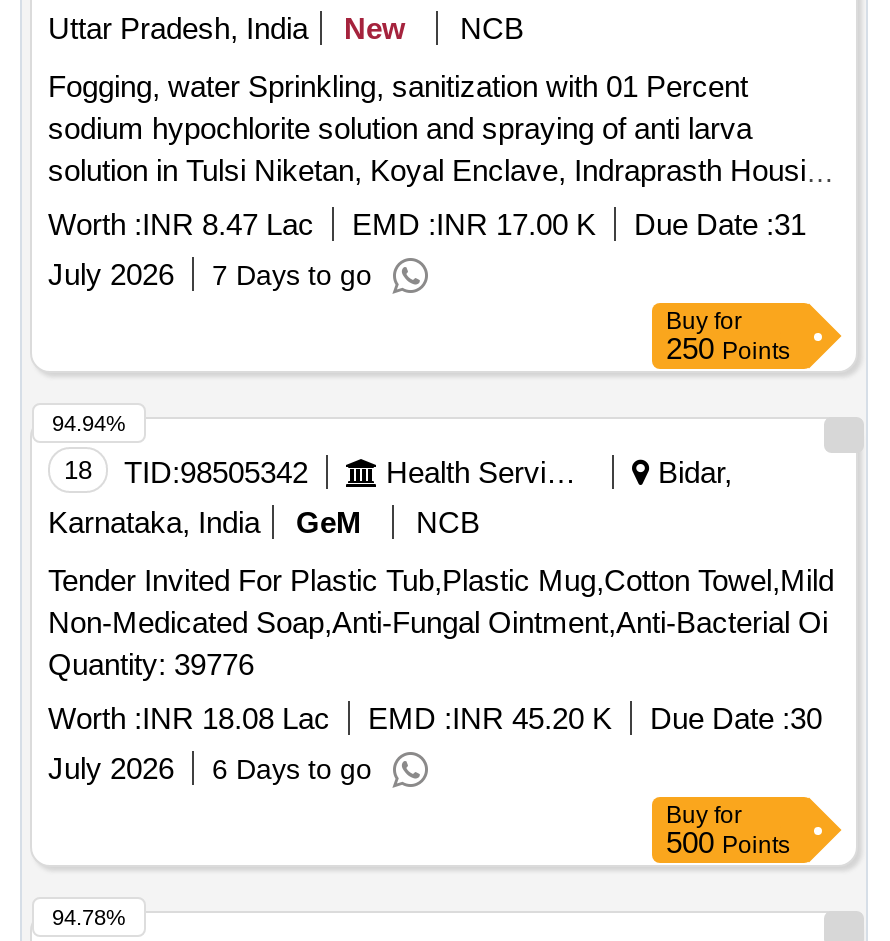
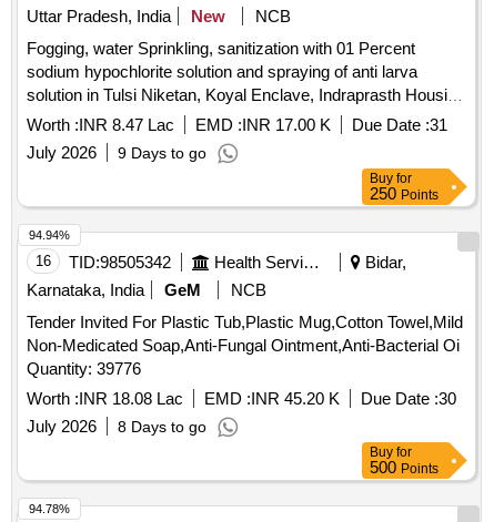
[48,257,372,291] July 2026 7 Days to go -> [27,143,206,162] July 2026 9 Days to go
[64,455,308,489] 18 TID:98505342 -> [36,253,171,272] 16 TID:98505342
[48,751,372,785] July 2026 6 Days to go -> [27,417,206,436] July 2026 8 Days to go

